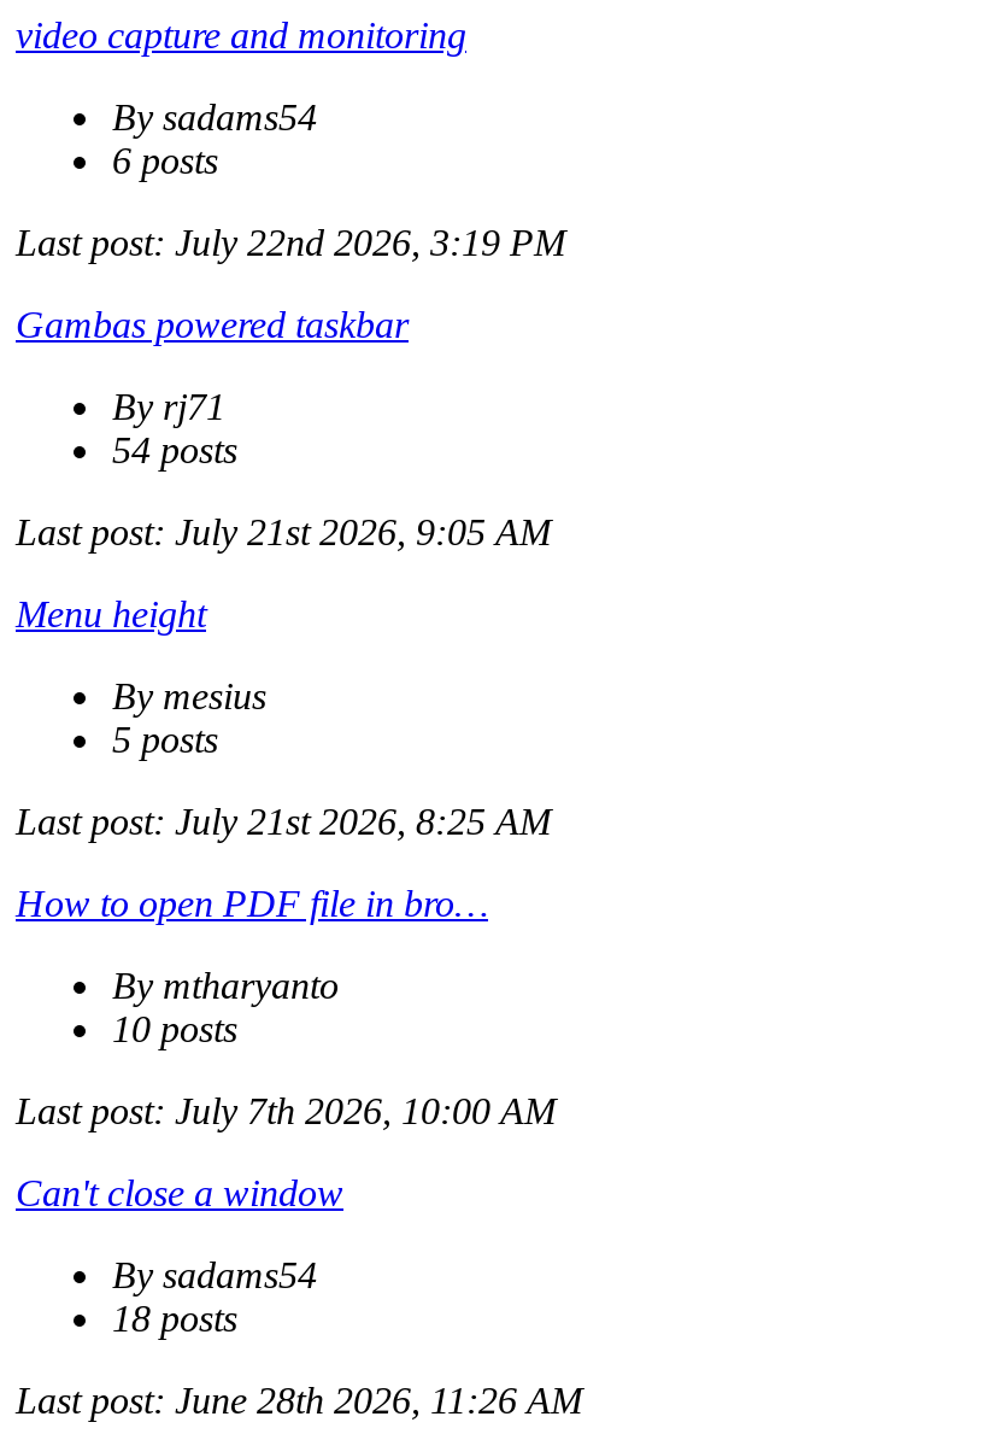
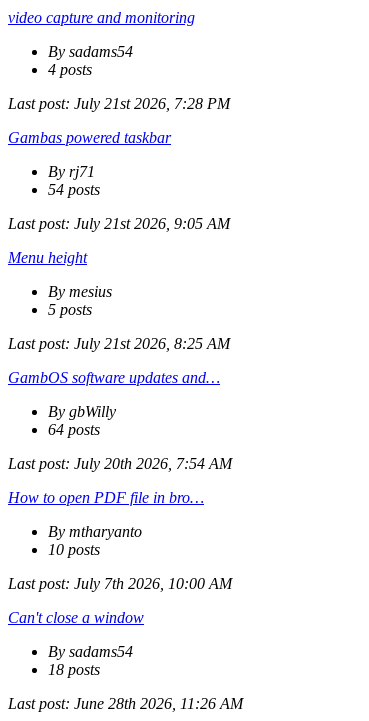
[112,140,218,181] 6 posts -> [48,61,92,78] 4 posts
[16,222,565,263] Last post: July 22nd 2026, 3:19 PM -> [8,95,230,112] Last post: July 21st 2026, 7:28 PM
none -> [8,369,232,472] GambOS software updates and… | By gbWilly | 64 posts | Last post: July 20th 2026, 7:54 AM

